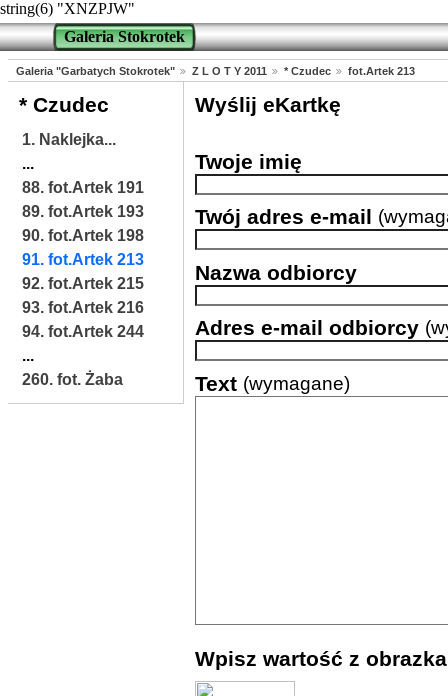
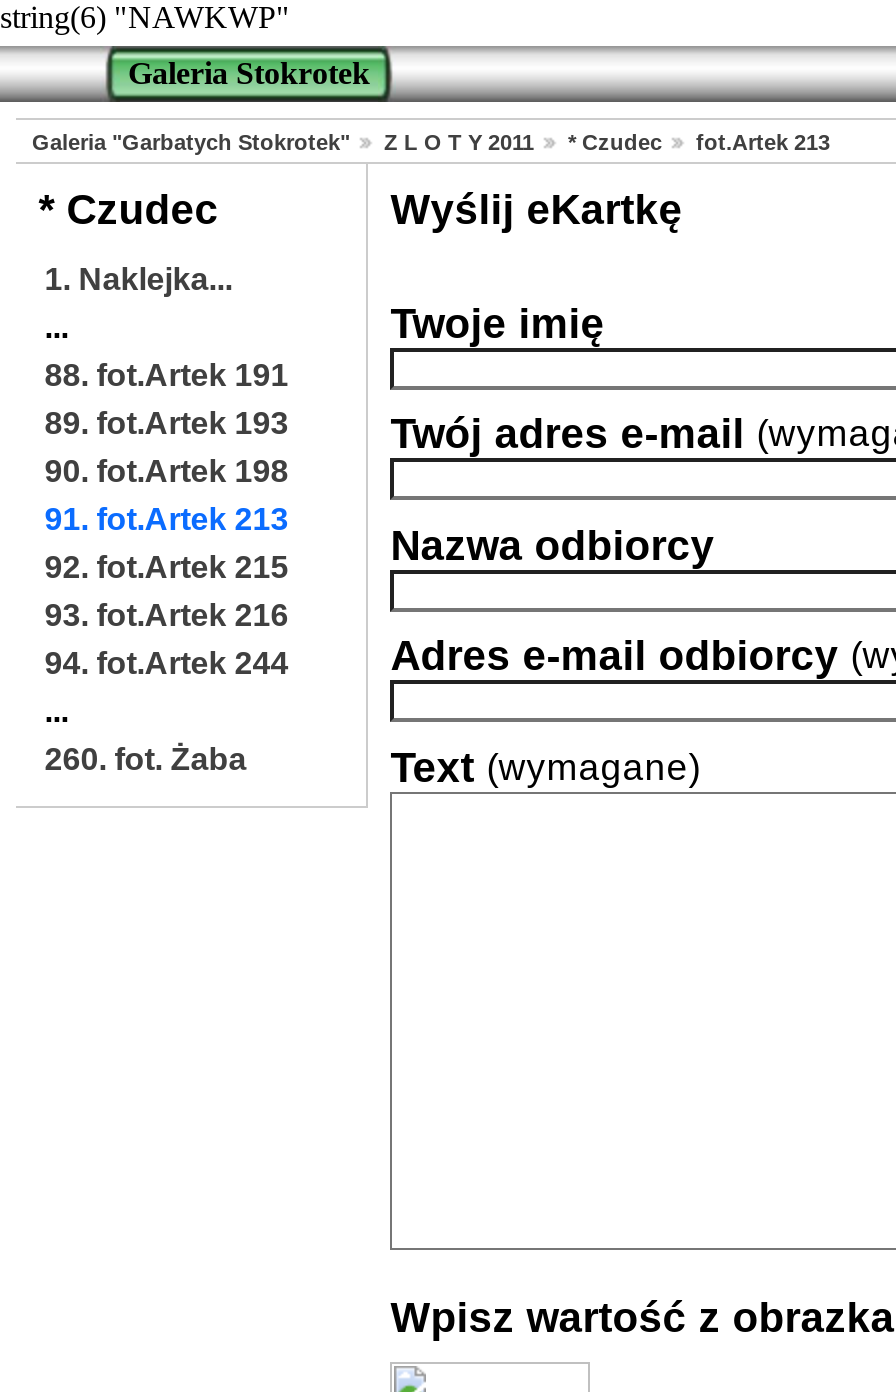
[0,0,135,17] string(6) "XNZPJW" -> [0,0,290,34] string(6) "NAWKWP"

